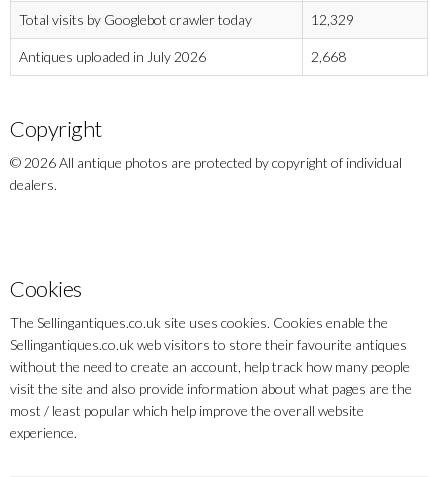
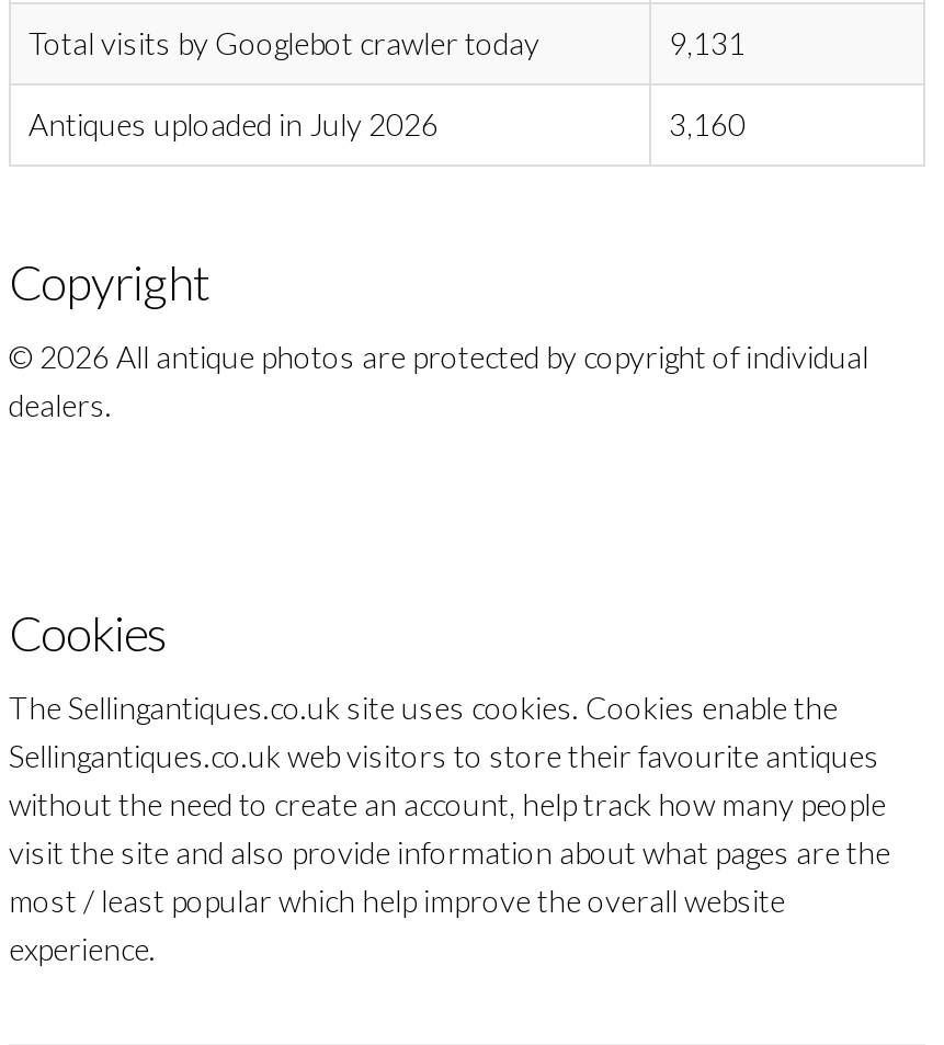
[311,11,354,28] 12,329 -> [669,23,746,60] 9,131
[311,48,346,65] 2,668 -> [669,104,746,141] 3,160

